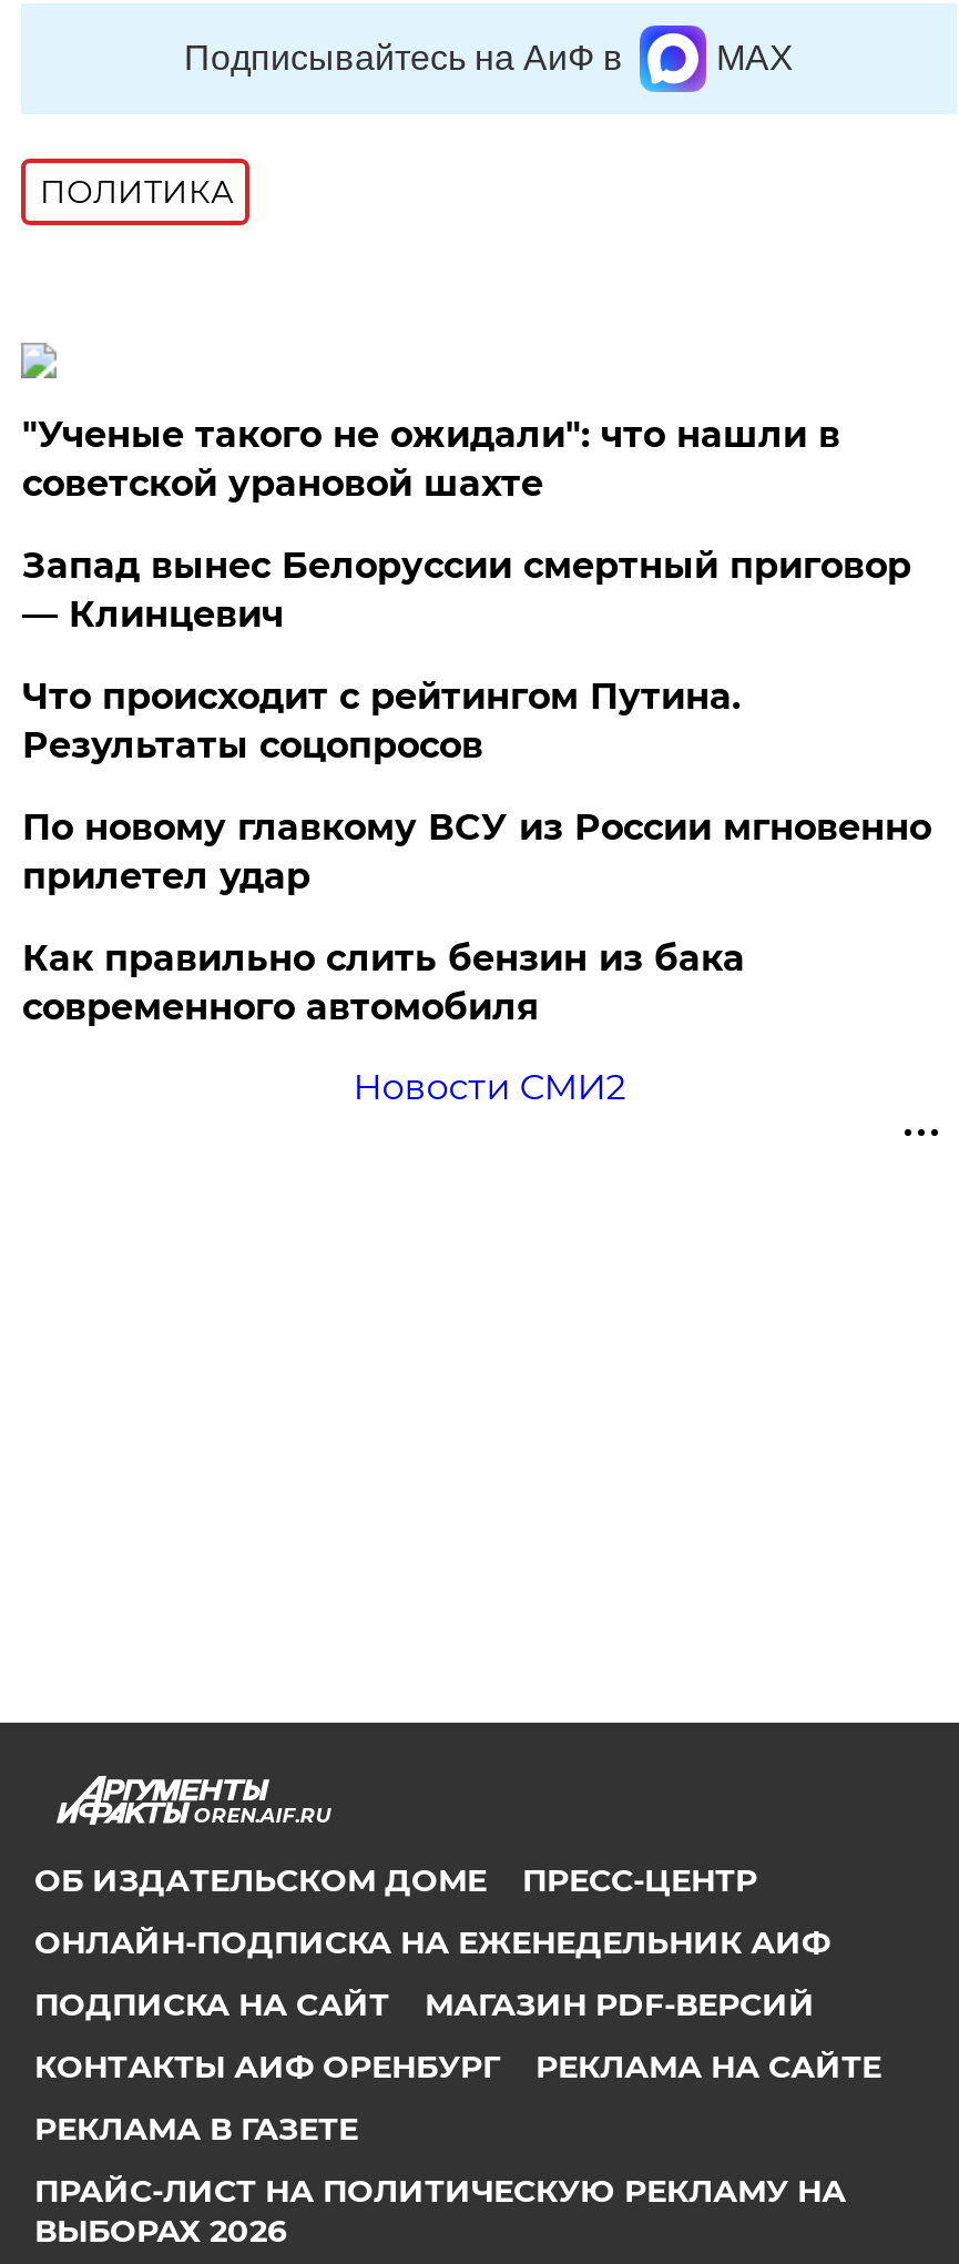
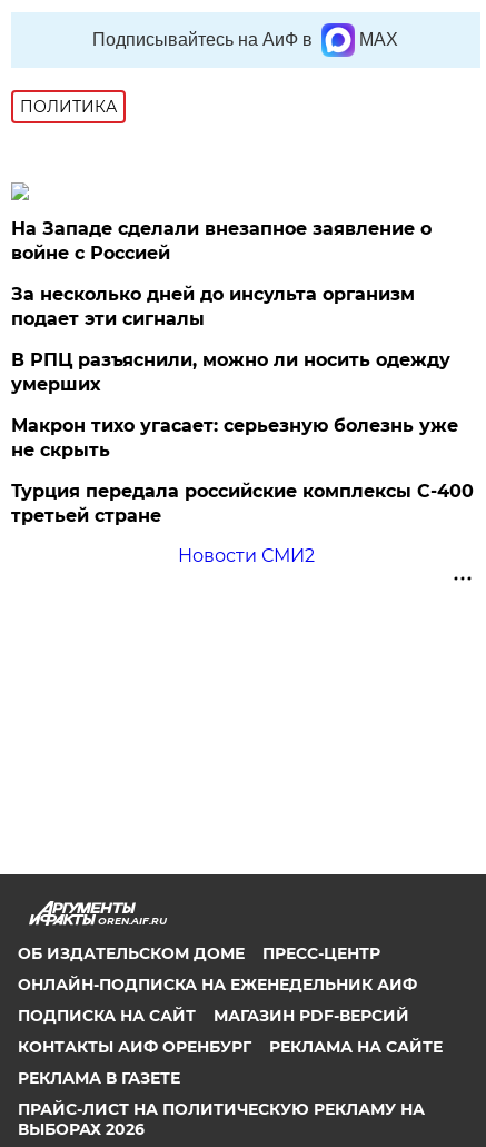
[22,414,840,505] "Ученые такого не ожидали": что нашли в | советской урановой шахте -> [12,218,432,264] На Западе сделали внезапное заявление о | войне с Россией
[22,545,911,636] Запад вынес Белоруссии смертный приговор | — Клинцевич -> [12,284,415,329] За несколько дней до инсульта организм | подает эти сигналы
[22,676,740,766] Что происходит с рейтингом Путина. | Результаты соцопросов -> [12,349,451,395] В РПЦ разъяснили, можно ли носить одежду | умерших
[22,806,931,897] По новому главкому ВСУ из России мгновенно | прилетел удар -> [12,415,459,461] Макрон тихо угасает: серьезную болезнь уже | не скрыть
[22,937,745,1028] Как правильно слить бензин из бака | современного автомобиля -> [12,481,474,526] Турция передала российские комплексы С-400 | третьей стране

